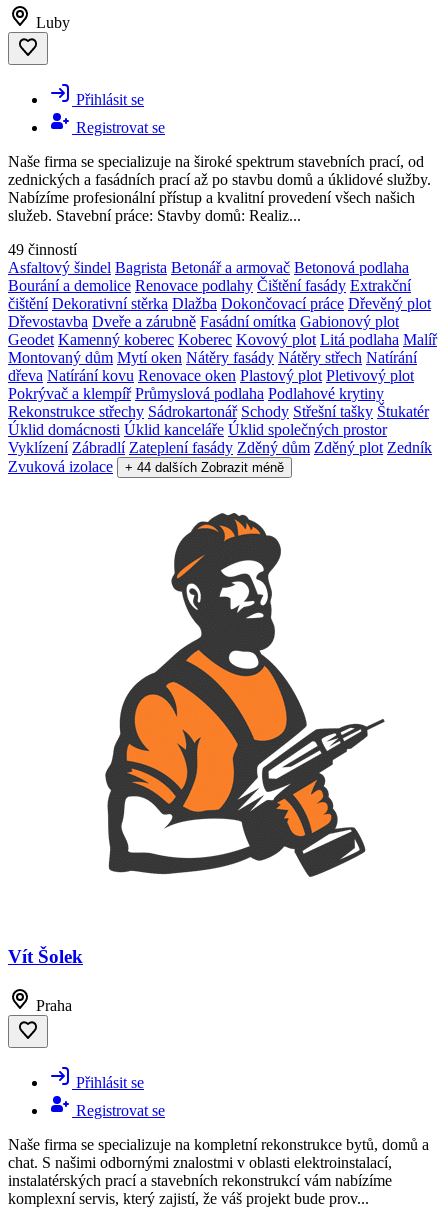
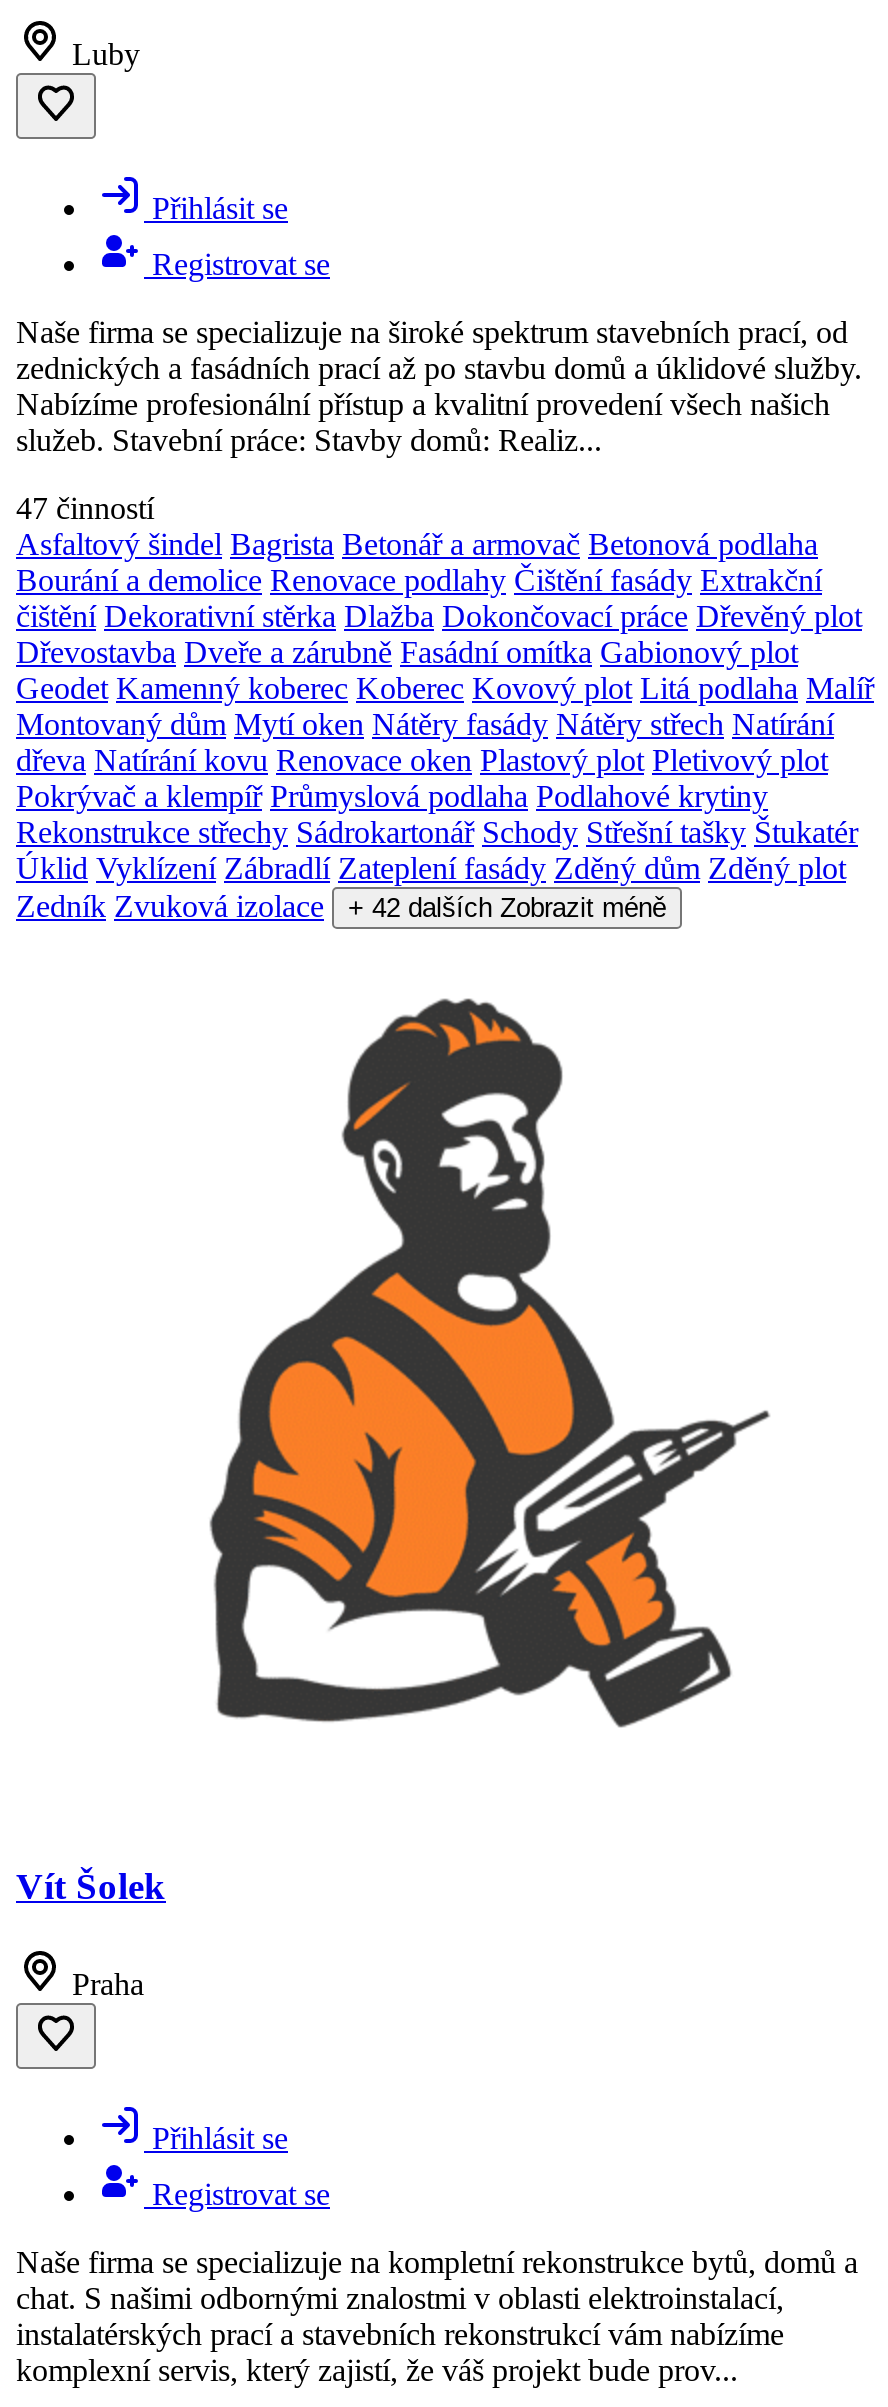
[8,241,77,258] 49 činností -> [16,492,154,526] 47 činností
[8,421,432,475] Úklid domácnosti Úklid kanceláře Úklid společných prostor | Vyklízení Zábradlí Zateplení fasády Zděný dům Zděný plot Zedník | Zvuková izolace | + 44 dalších Zobrazit méně -> [16,852,846,924] Úklid Vyklízení Zábradlí Zateplení fasády Zděný dům Zděný plot | Zedník Zvuková izolace | + 42 dalších Zobrazit méně

